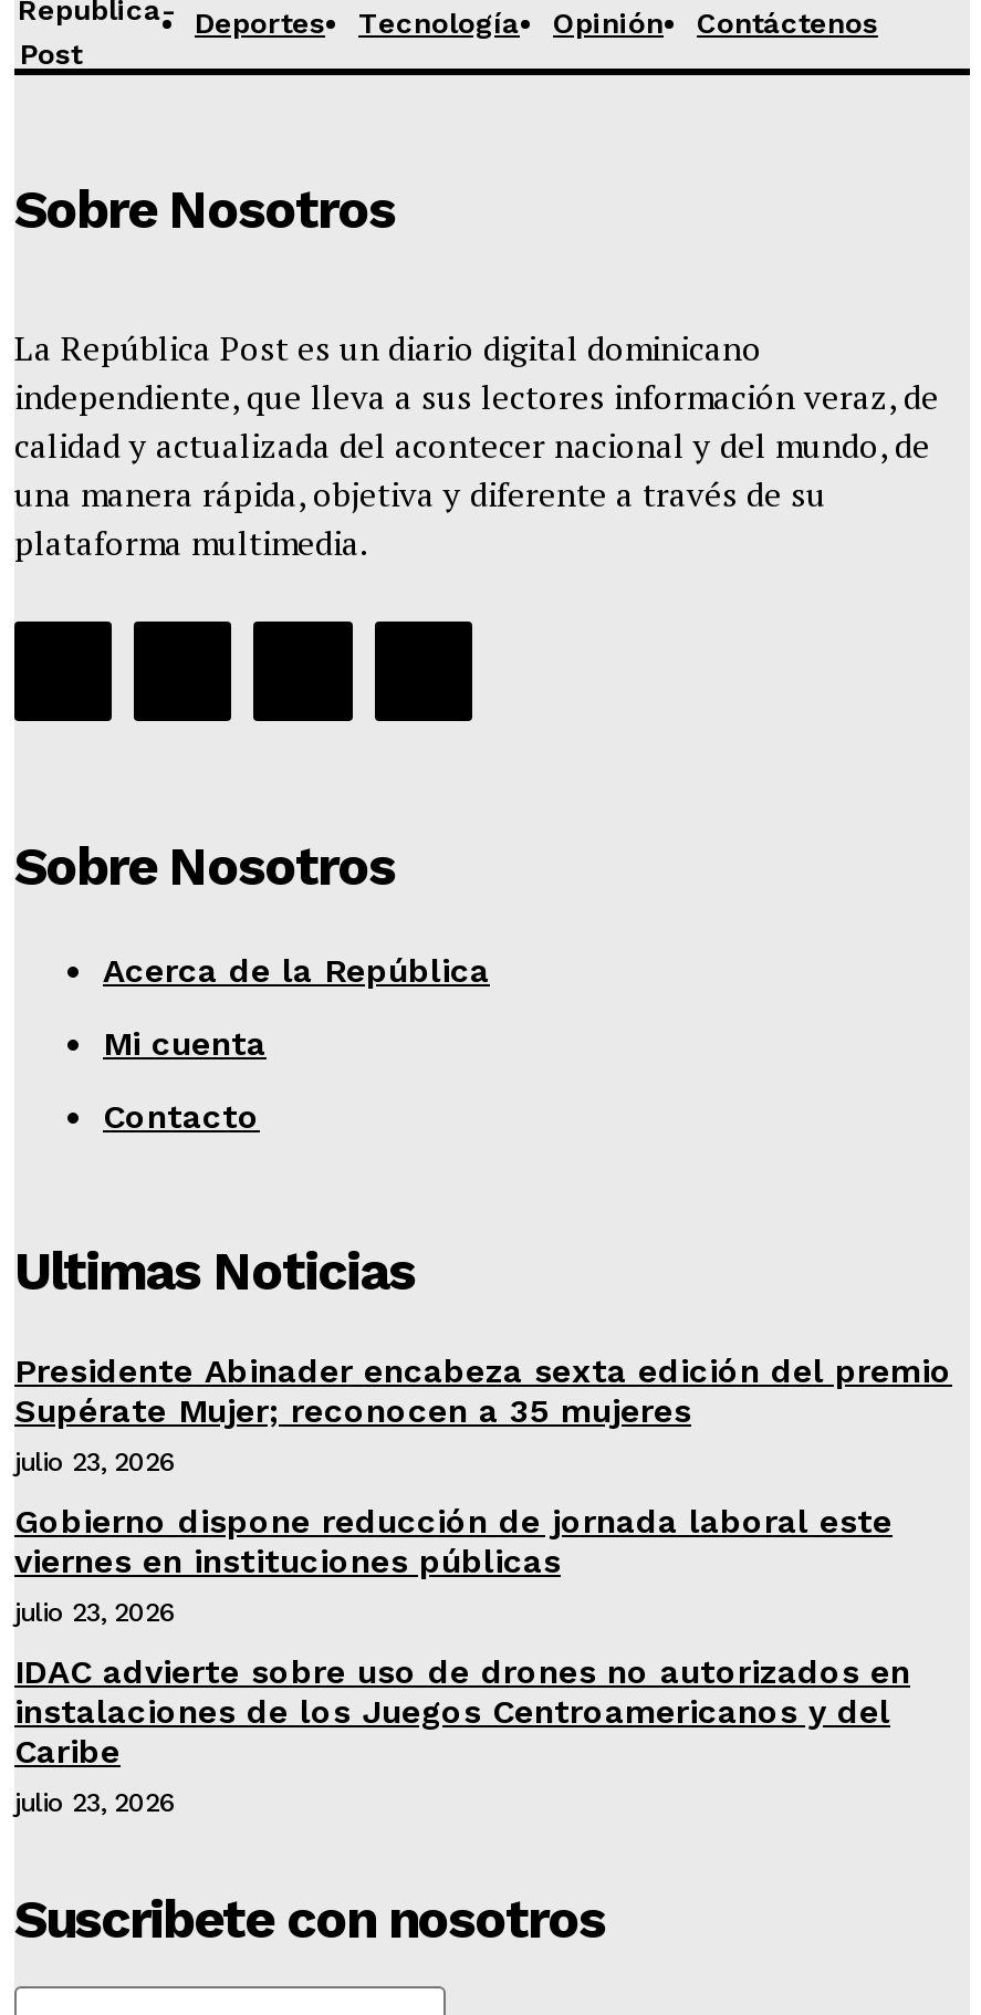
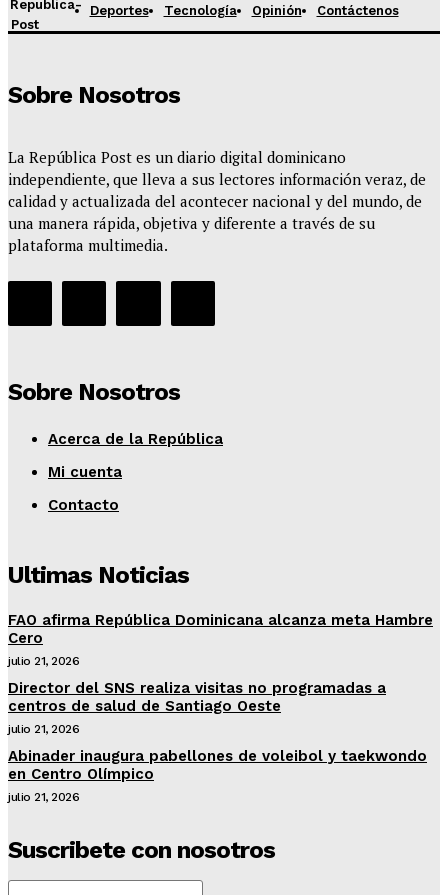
[14,1351,952,1477] Presidente Abinader encabeza sexta edición del premio | Supérate Mujer; reconocen a 35 mujeres | julio 23, 2026 -> [8,611,433,668] FAO afirma República Dominicana alcanza meta Hambre | Cero | julio 21, 2026
[14,1501,893,1627] Gobierno dispone reducción de jornada laboral este | viernes en instituciones públicas | julio 23, 2026 -> [8,679,386,736] Director del SNS realiza visitas no programadas a | centros de salud de Santiago Oeste | julio 21, 2026
[14,1651,910,1817] IDAC advierte sobre uso de drones no autorizados en | instalaciones de los Juegos Centroamericanos y del | Caribe | julio 23, 2026 -> [8,747,427,804] Abinader inaugura pabellones de voleibol y taekwondo | en Centro Olímpico | julio 21, 2026

